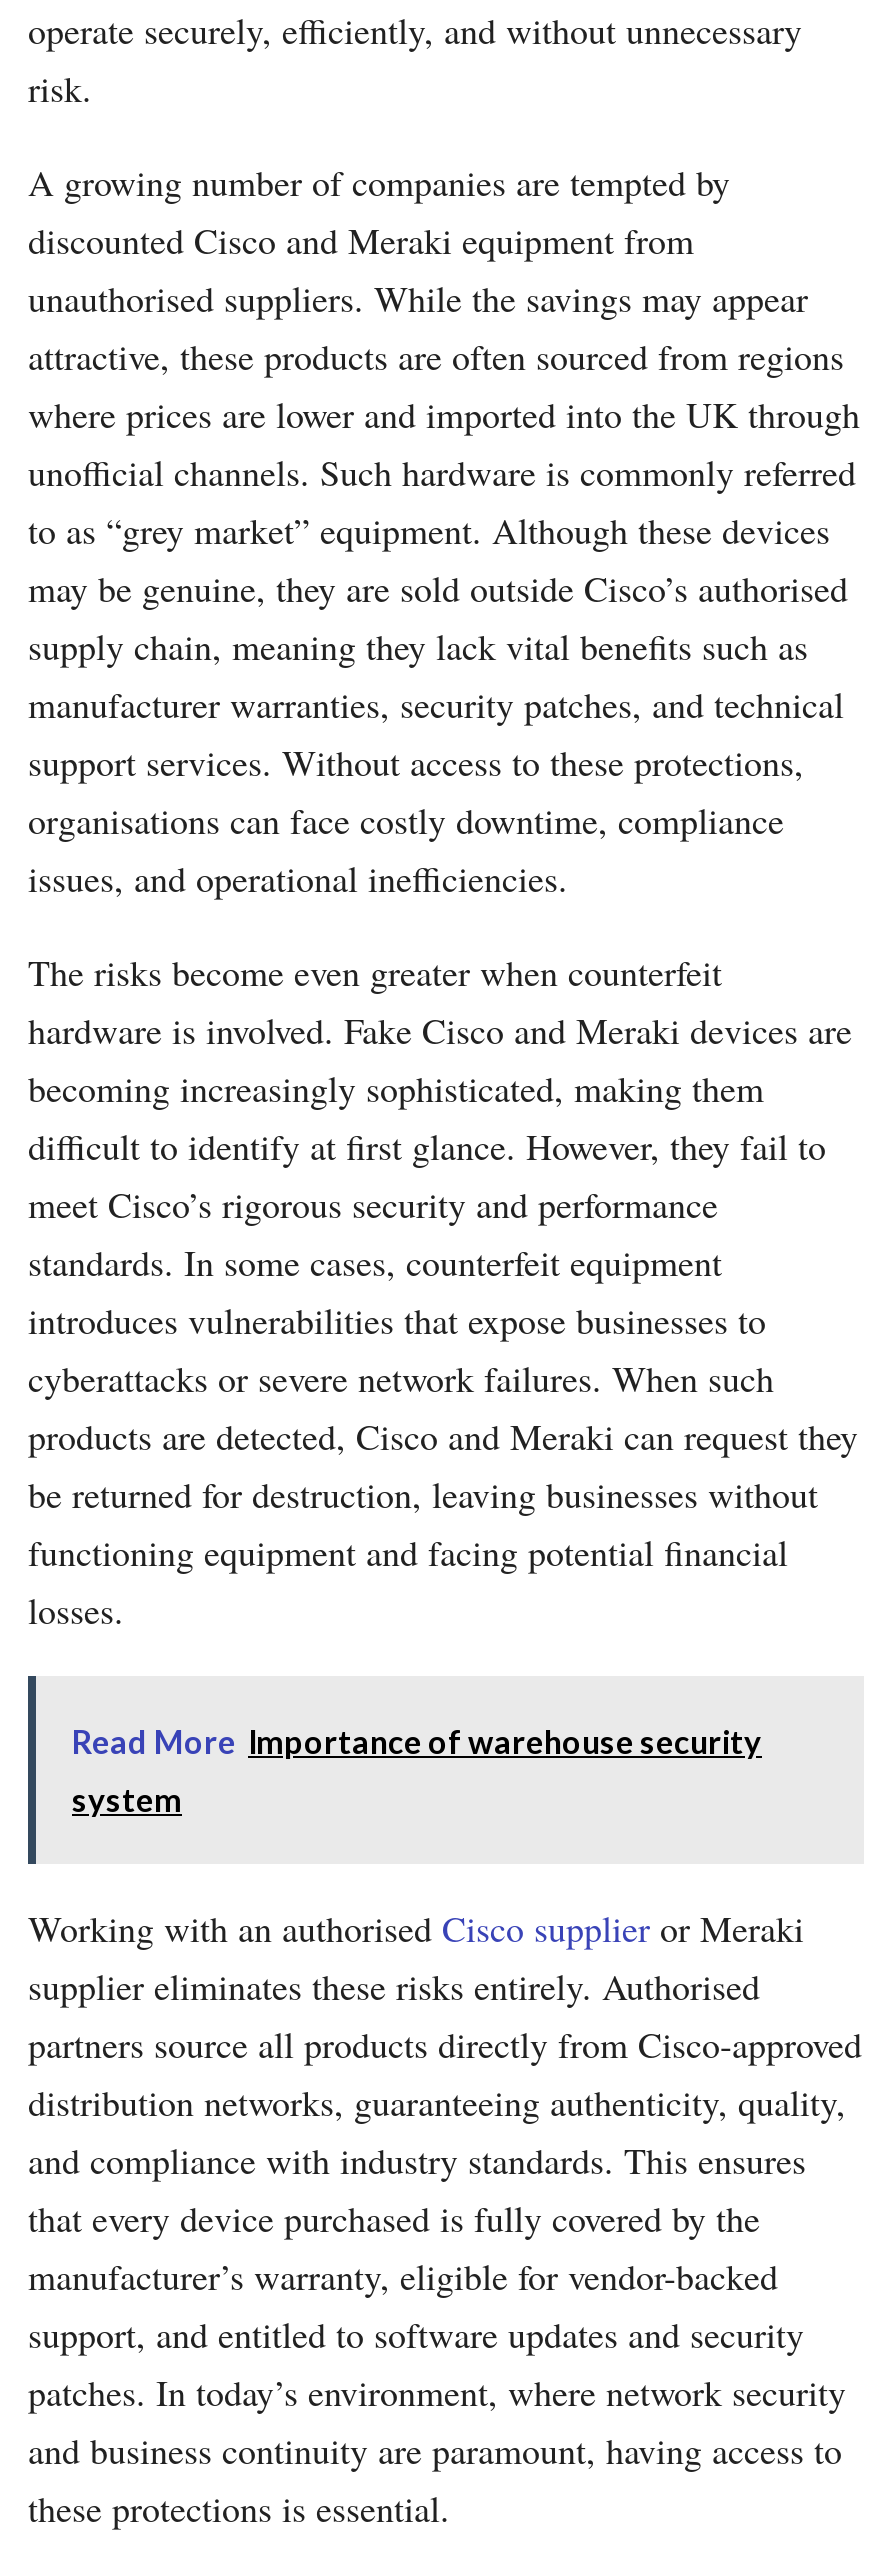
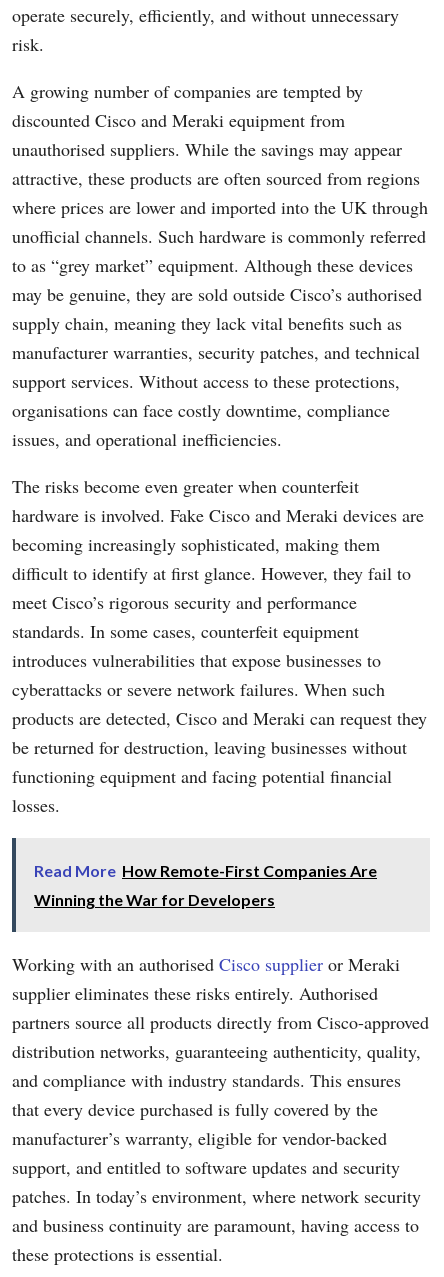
[72,1722,762,1760] Read More Importance of warehouse security -> [34,861,377,880] Read More How Remote-First Companies Are
[72,1780,182,1818] system -> [34,890,275,909] Winning the War for Developers

